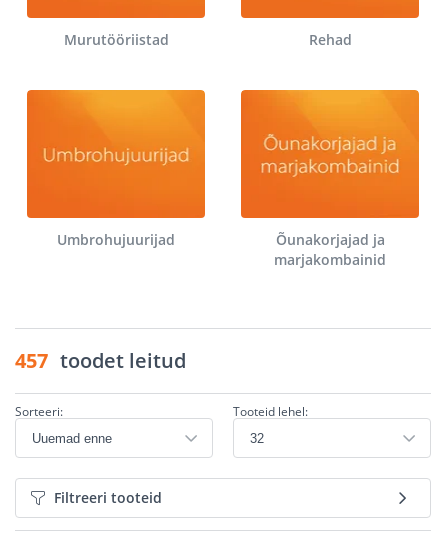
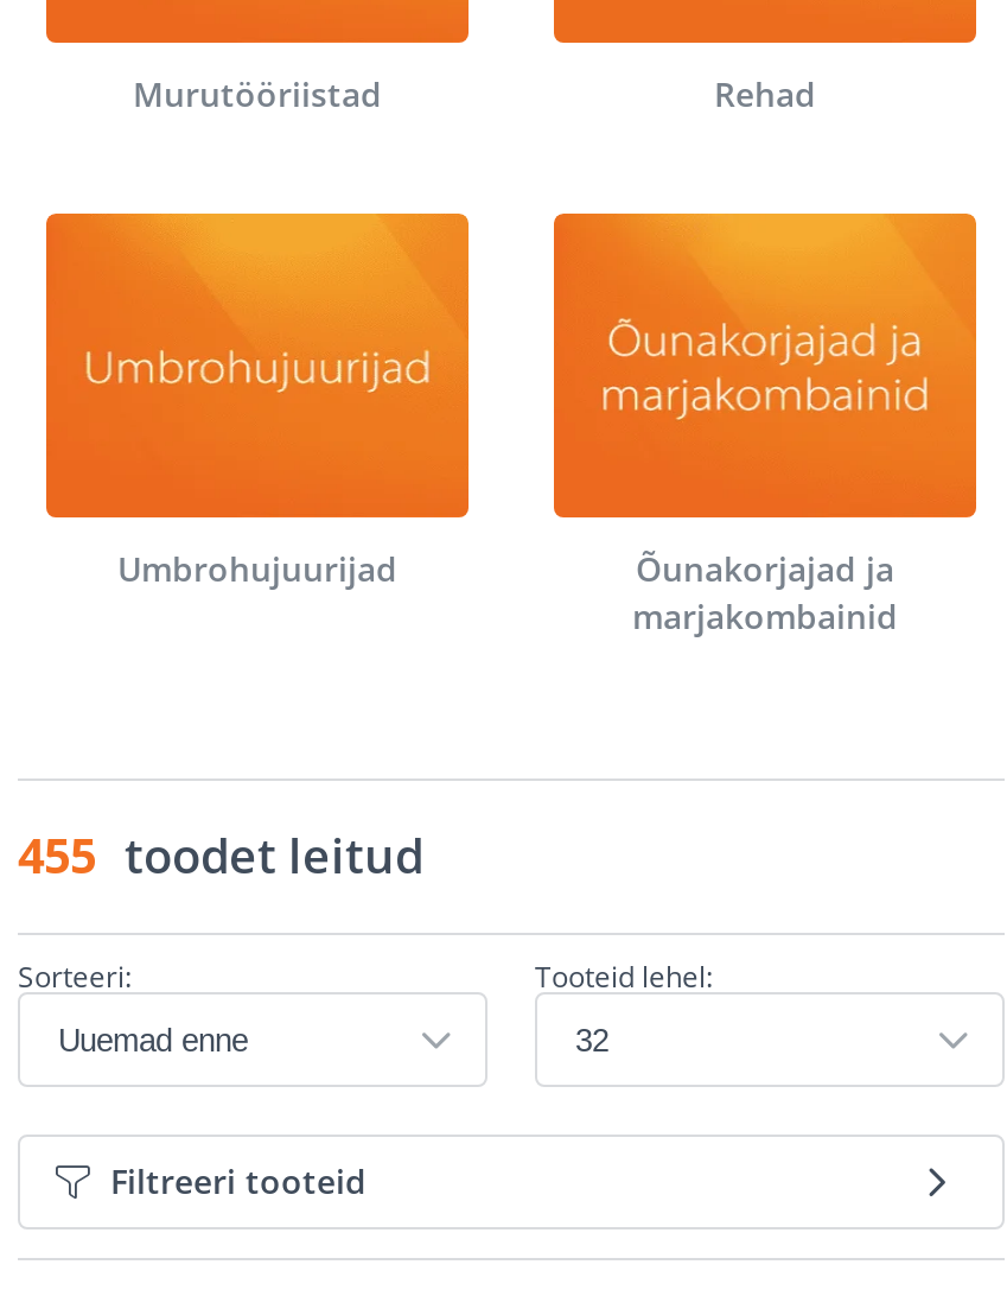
[15,347,186,374] 457 toodet leitud -> [18,824,423,888] 455 toodet leitud

